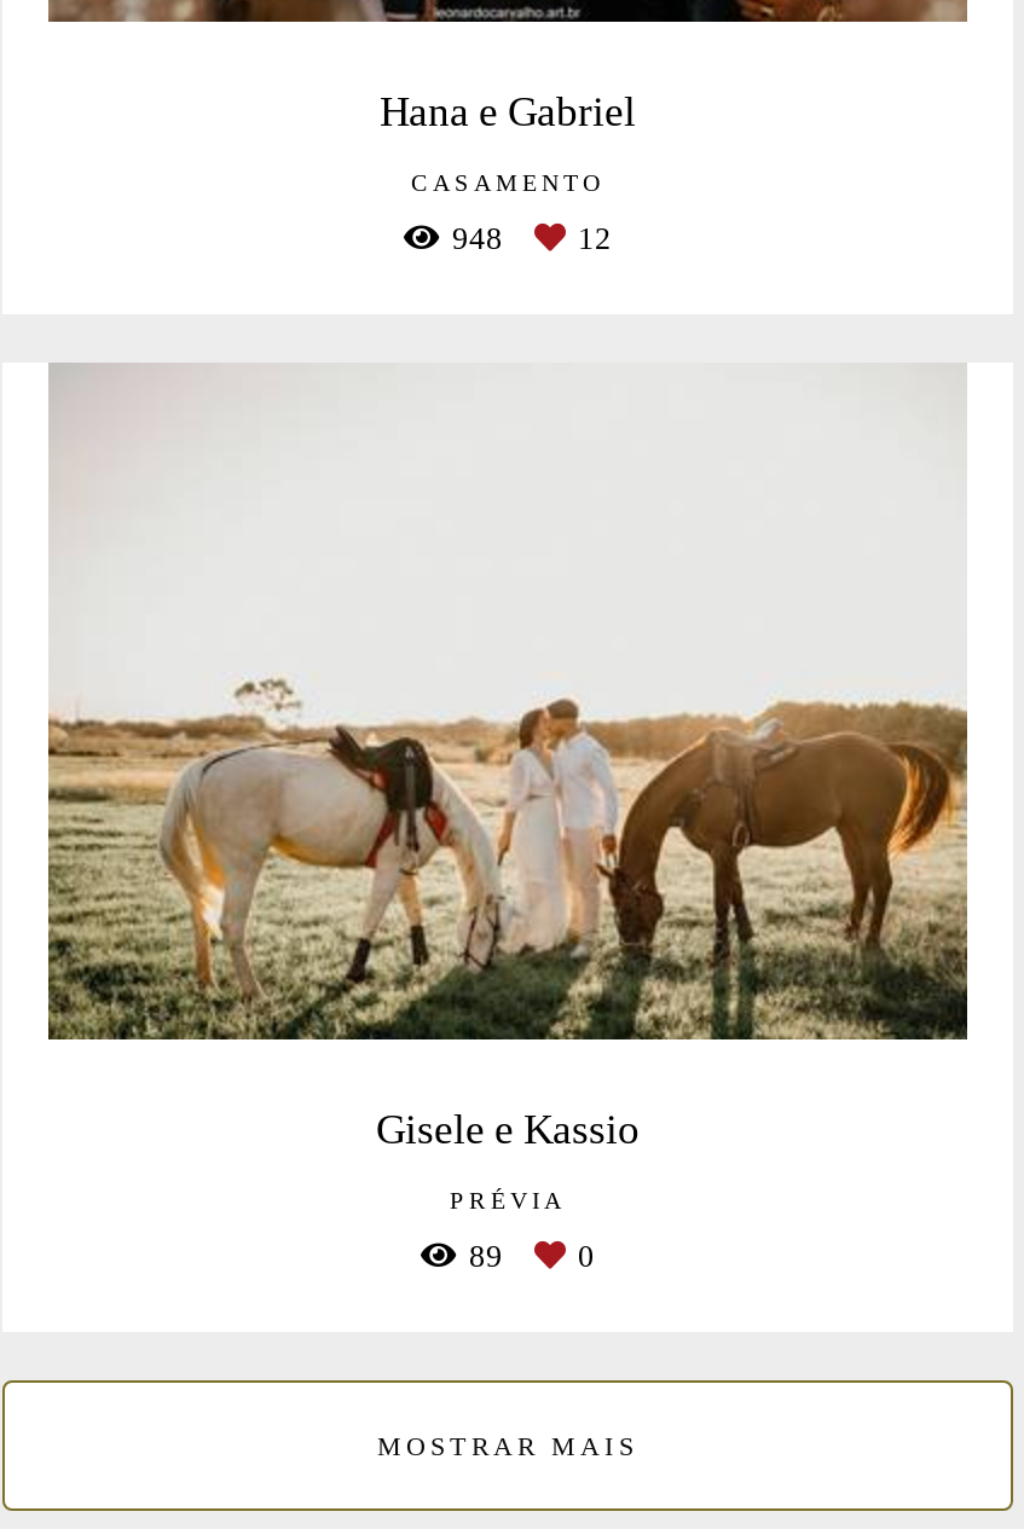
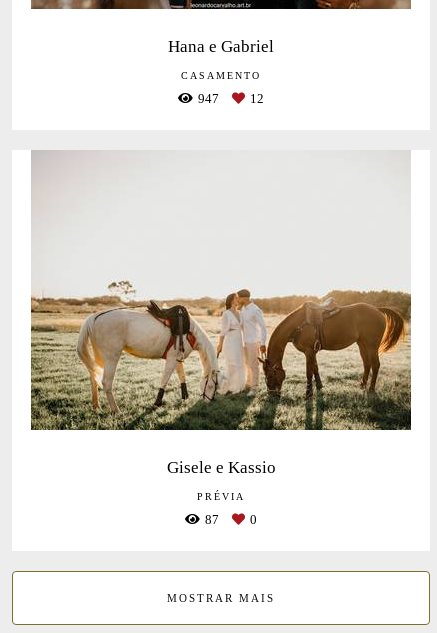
[452,220,503,257] 948 -> [198,91,219,106] 947
[469,1238,503,1274] 89 -> [205,512,219,527] 87

